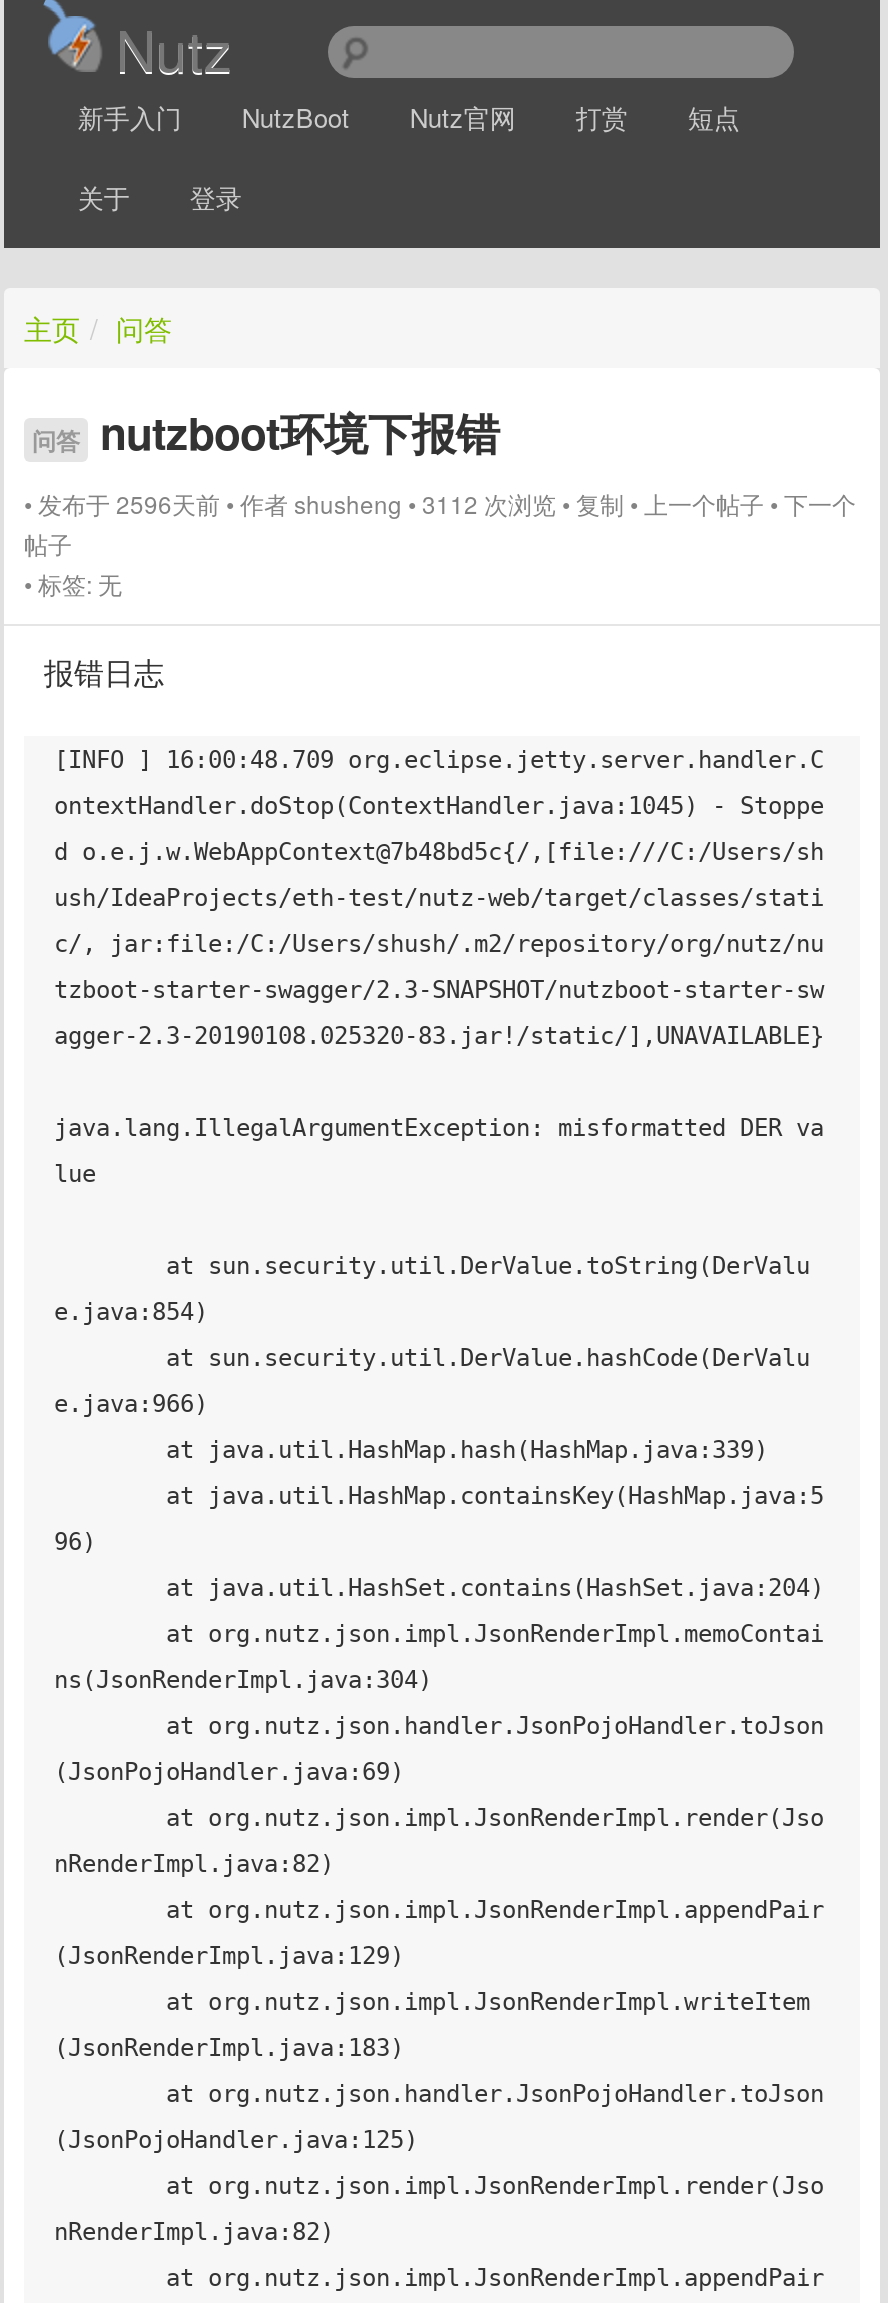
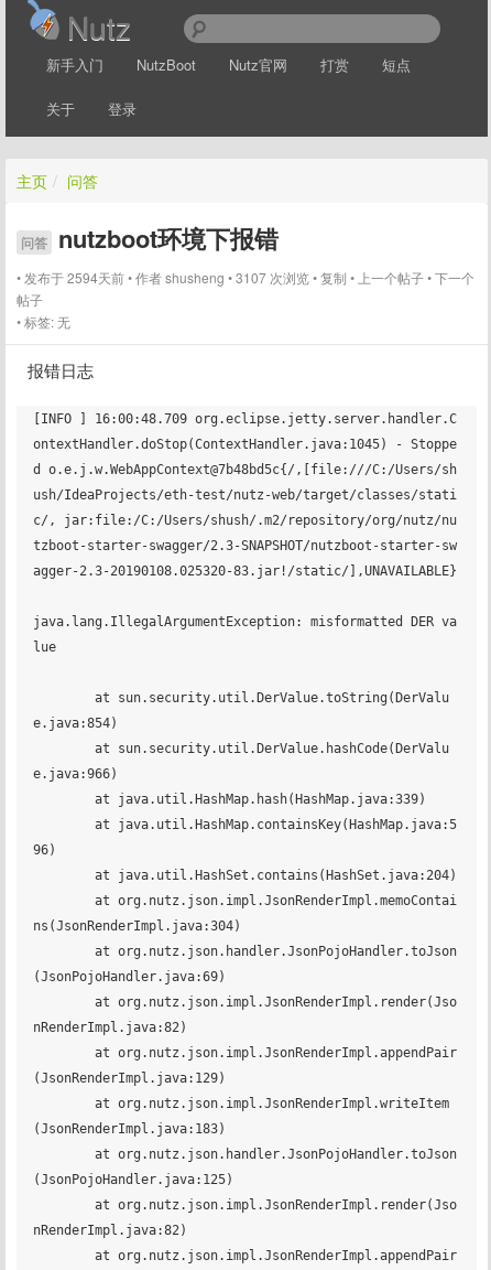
[32,486,856,520] 发布于 2596天前 作者shusheng 3112 次浏览 复制 上一个帖子 下一个 -> [21,268,474,287] 发布于 2594天前 作者shusheng 3107 次浏览 复制 上一个帖子 下一个

